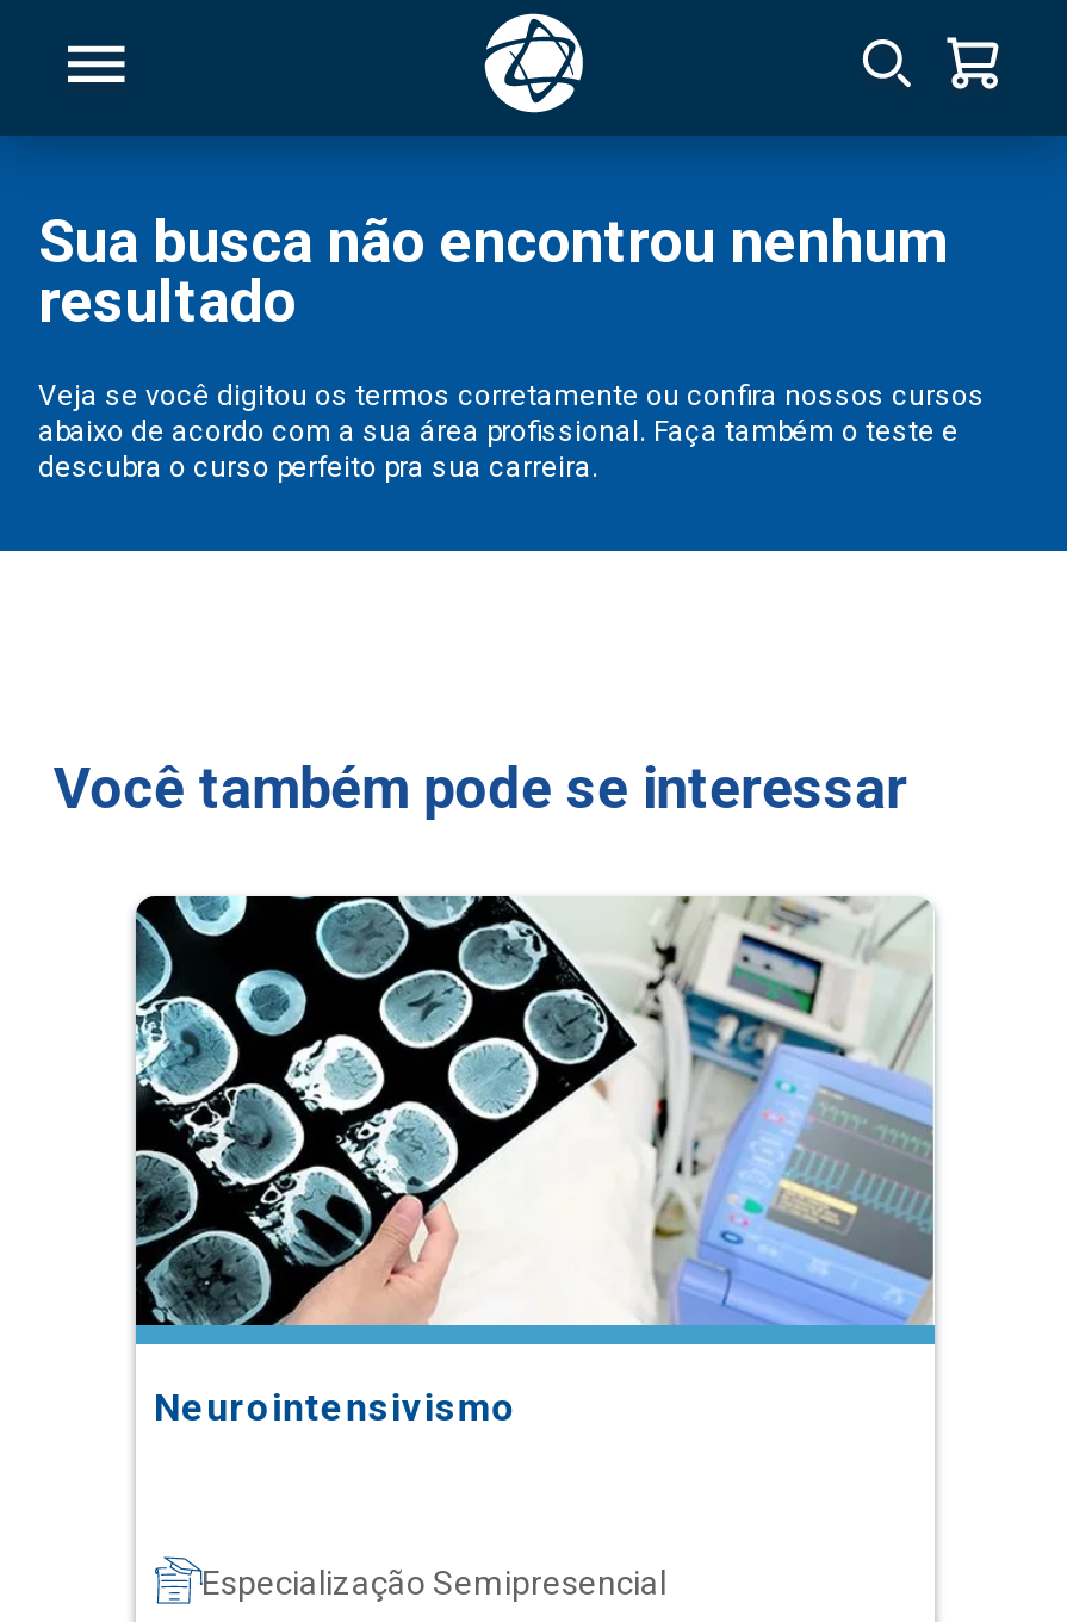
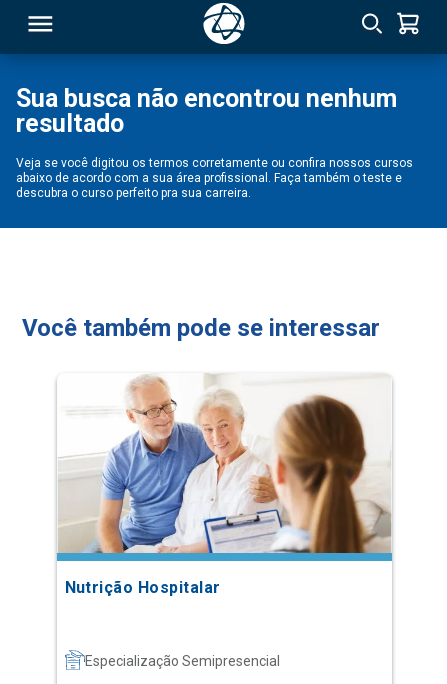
[134,894,935,1430] [image] | Neurointensivismo -> [57,373,391,597] [image] | Nutrição Hospitalar

